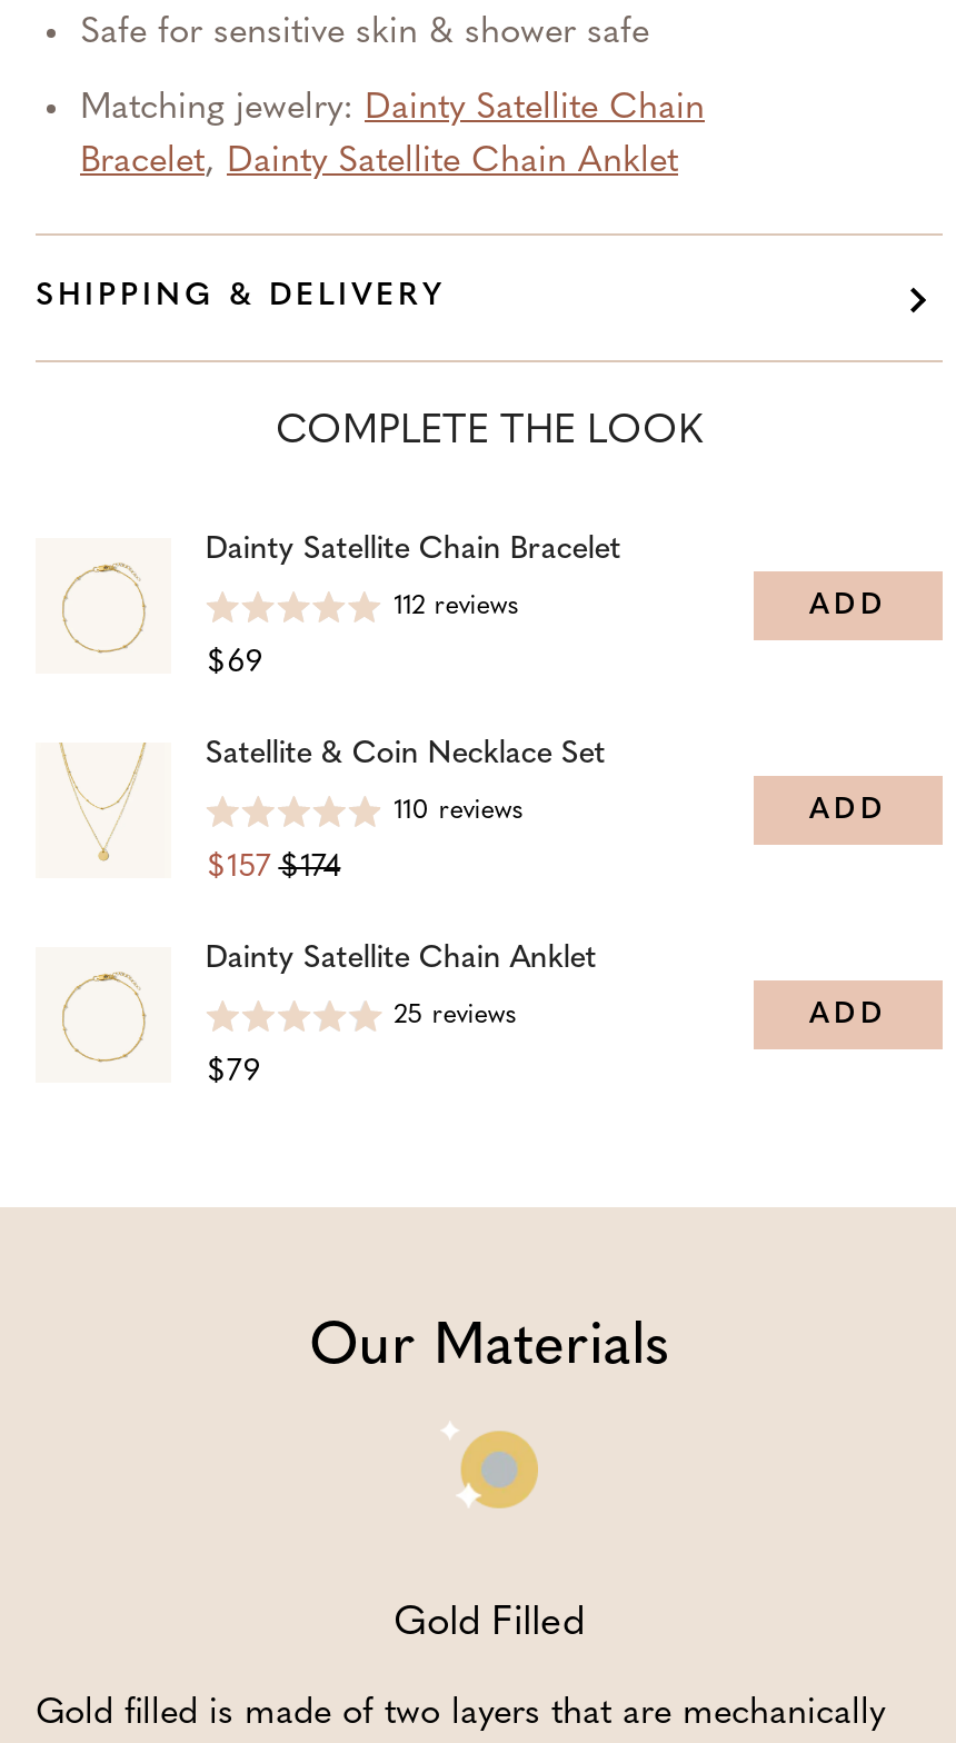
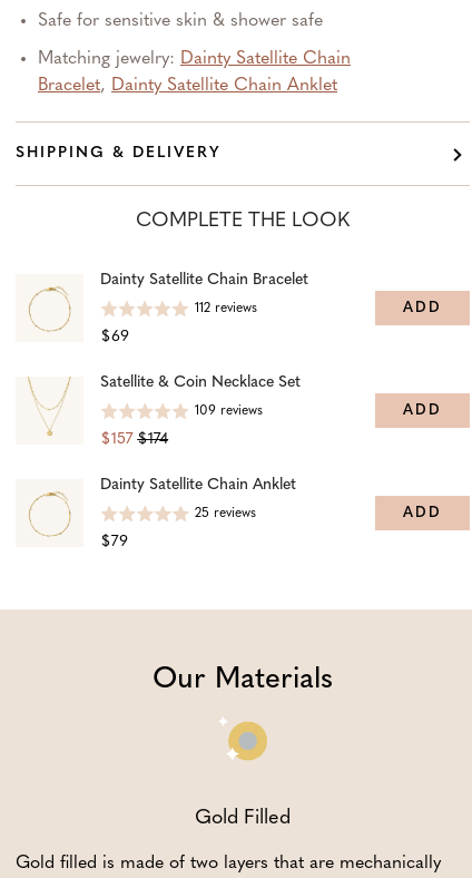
[394,797,523,824] 110 reviews -> [195,404,263,417] 109 reviews

